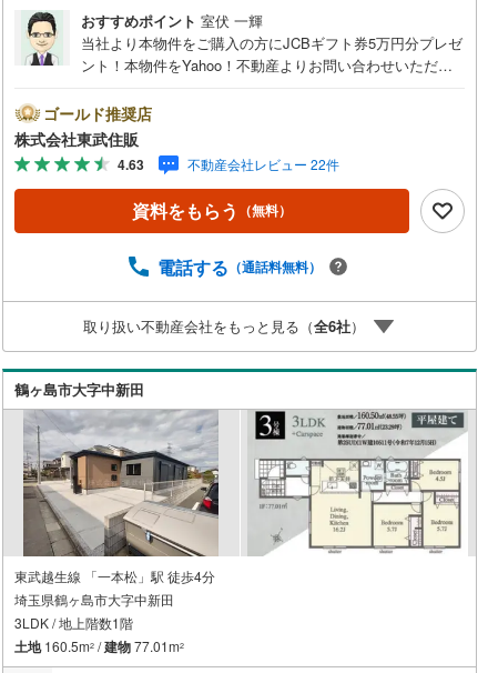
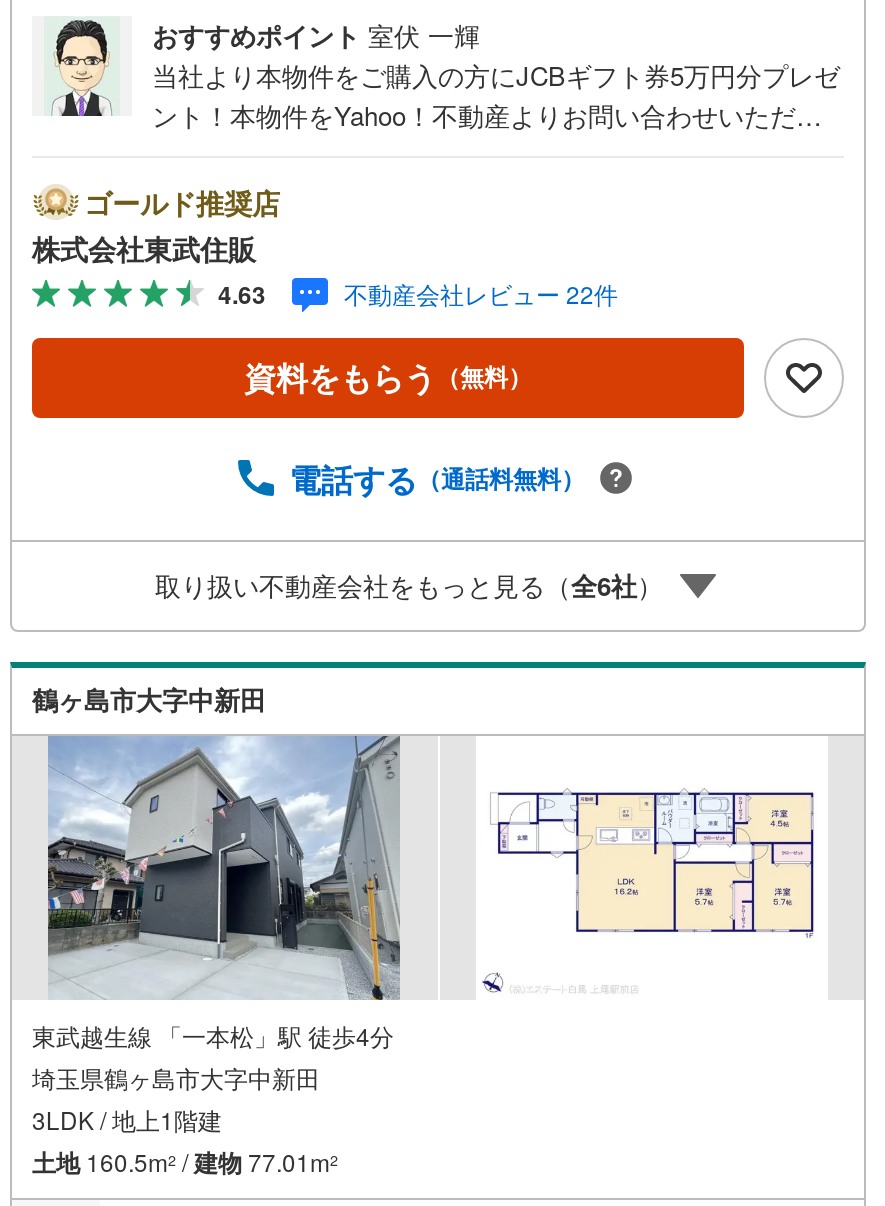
[22,411,220,558] [image] -> [48,736,400,1000] [image]
[254,410,466,556] [image] -> [466,736,844,998] [image]
[14,613,133,632] 3LDK / 地上階数1階 -> [32,1102,222,1136] 3LDK / 地上1階建

